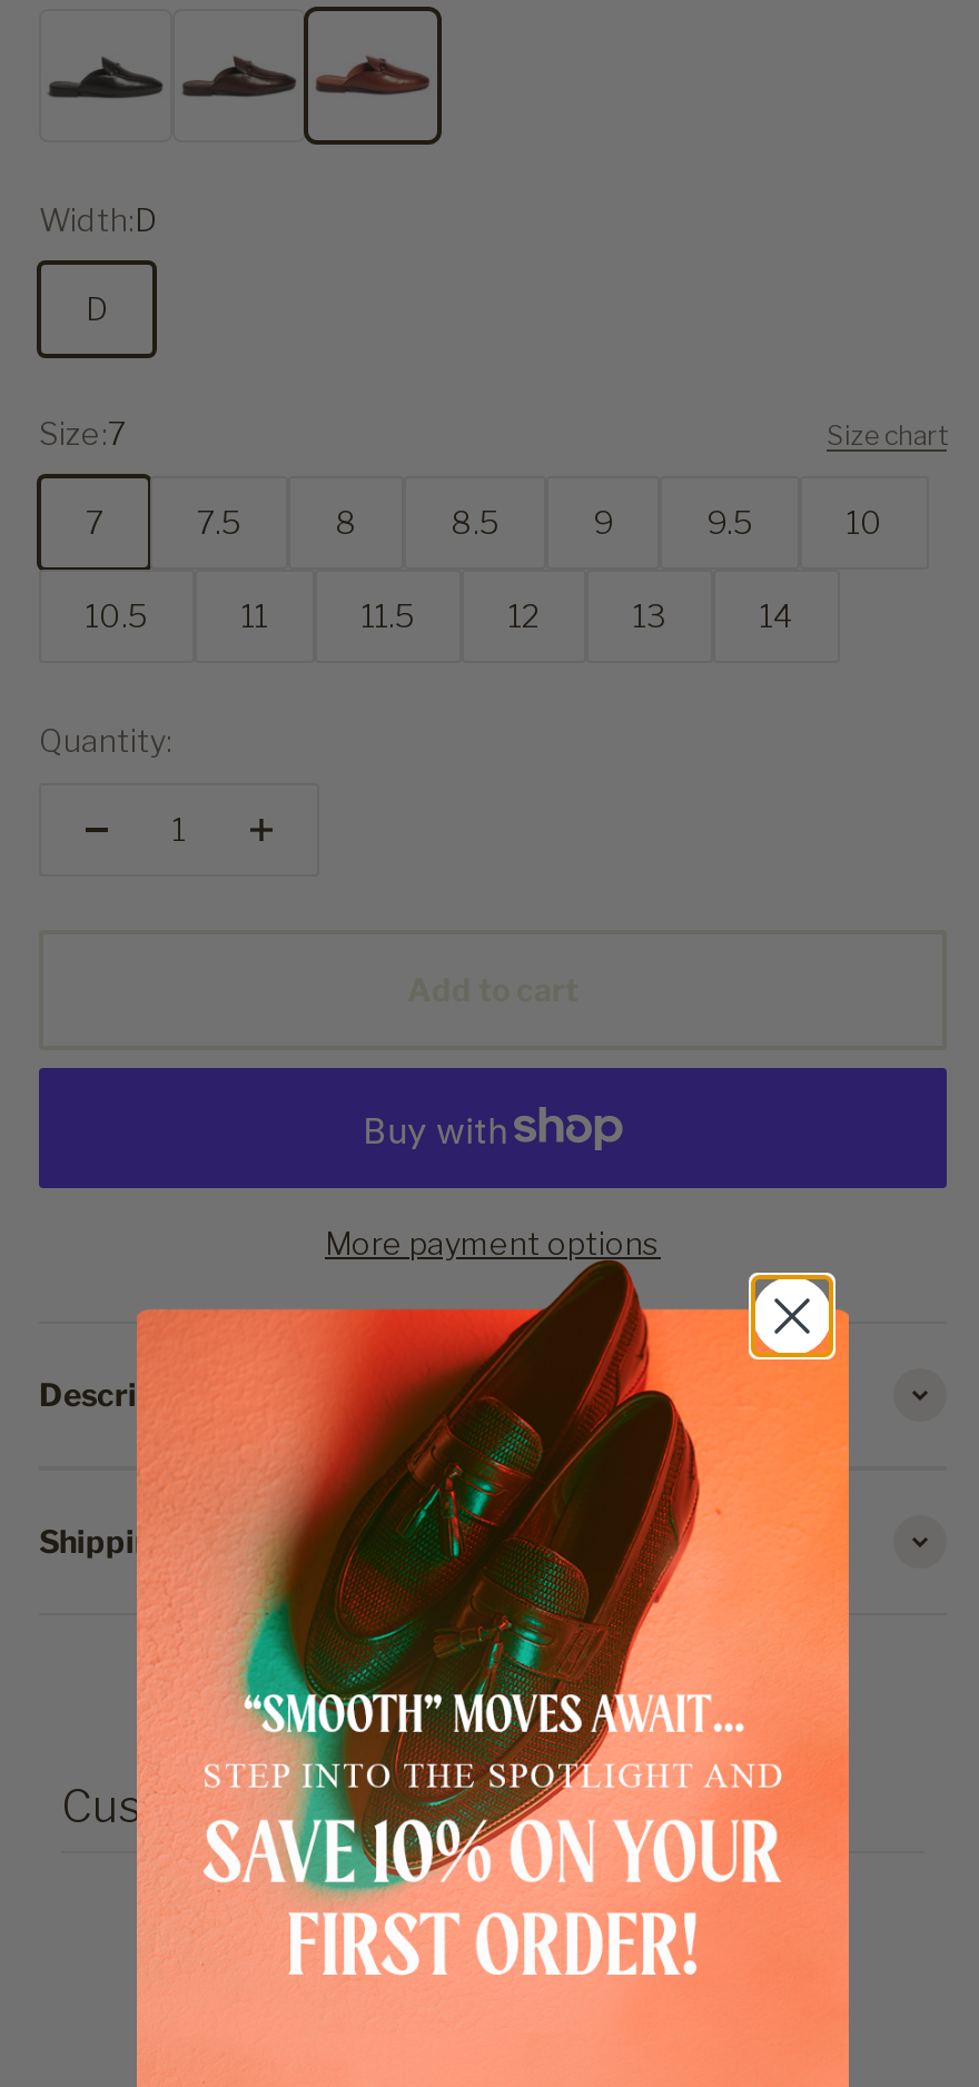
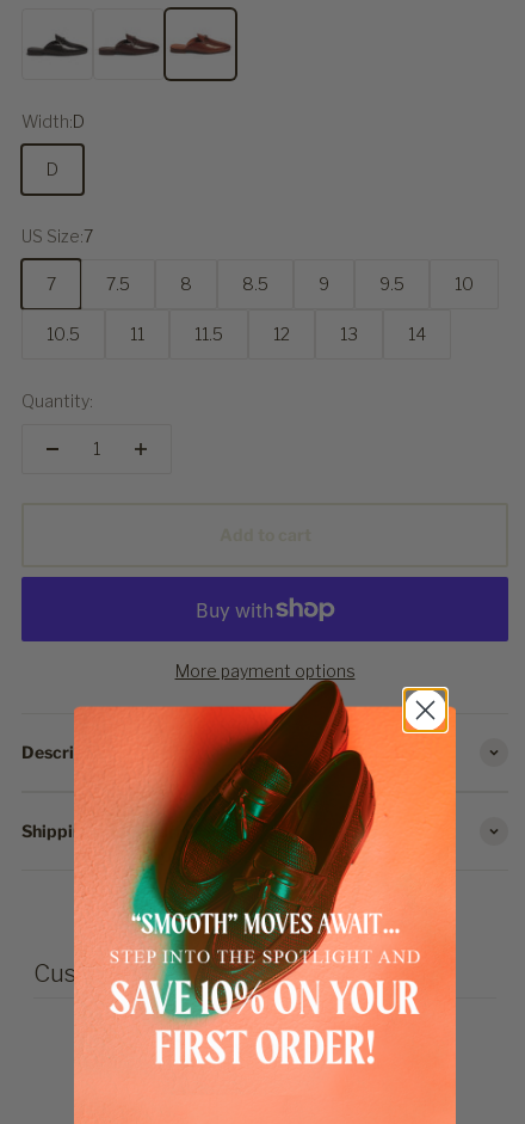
[39,415,947,453] Size:7 | Size chart -> [21,226,93,247] US Size:7

